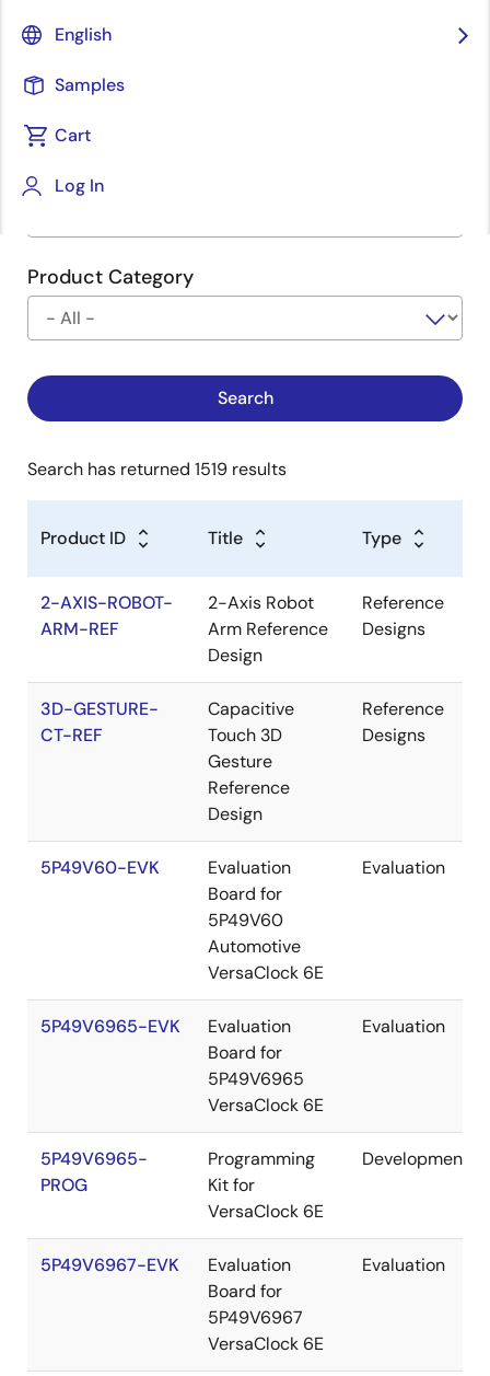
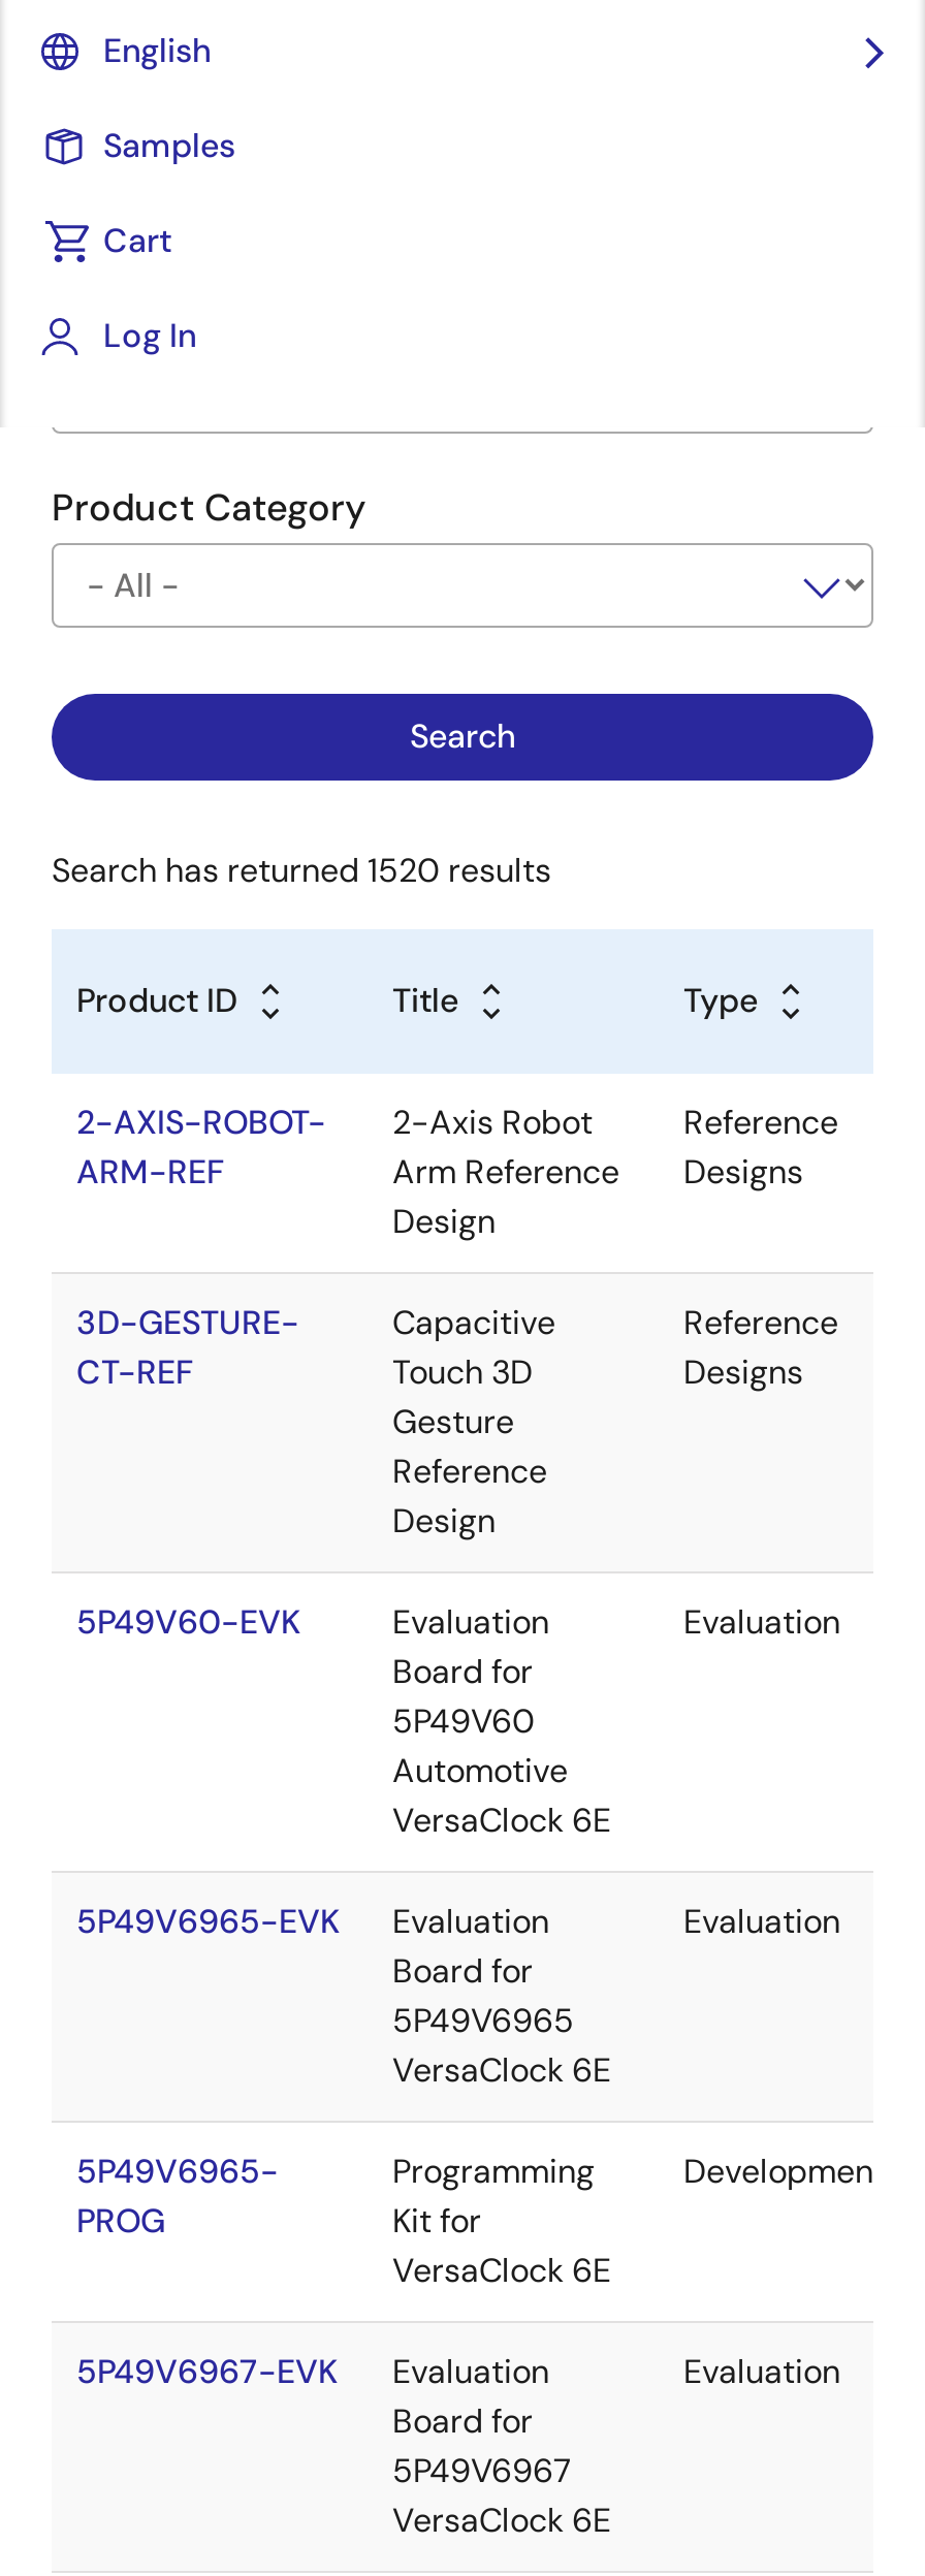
[27,458,287,481] Search has returned 1519 results -> [52,849,551,892] Search has returned 1520 results

